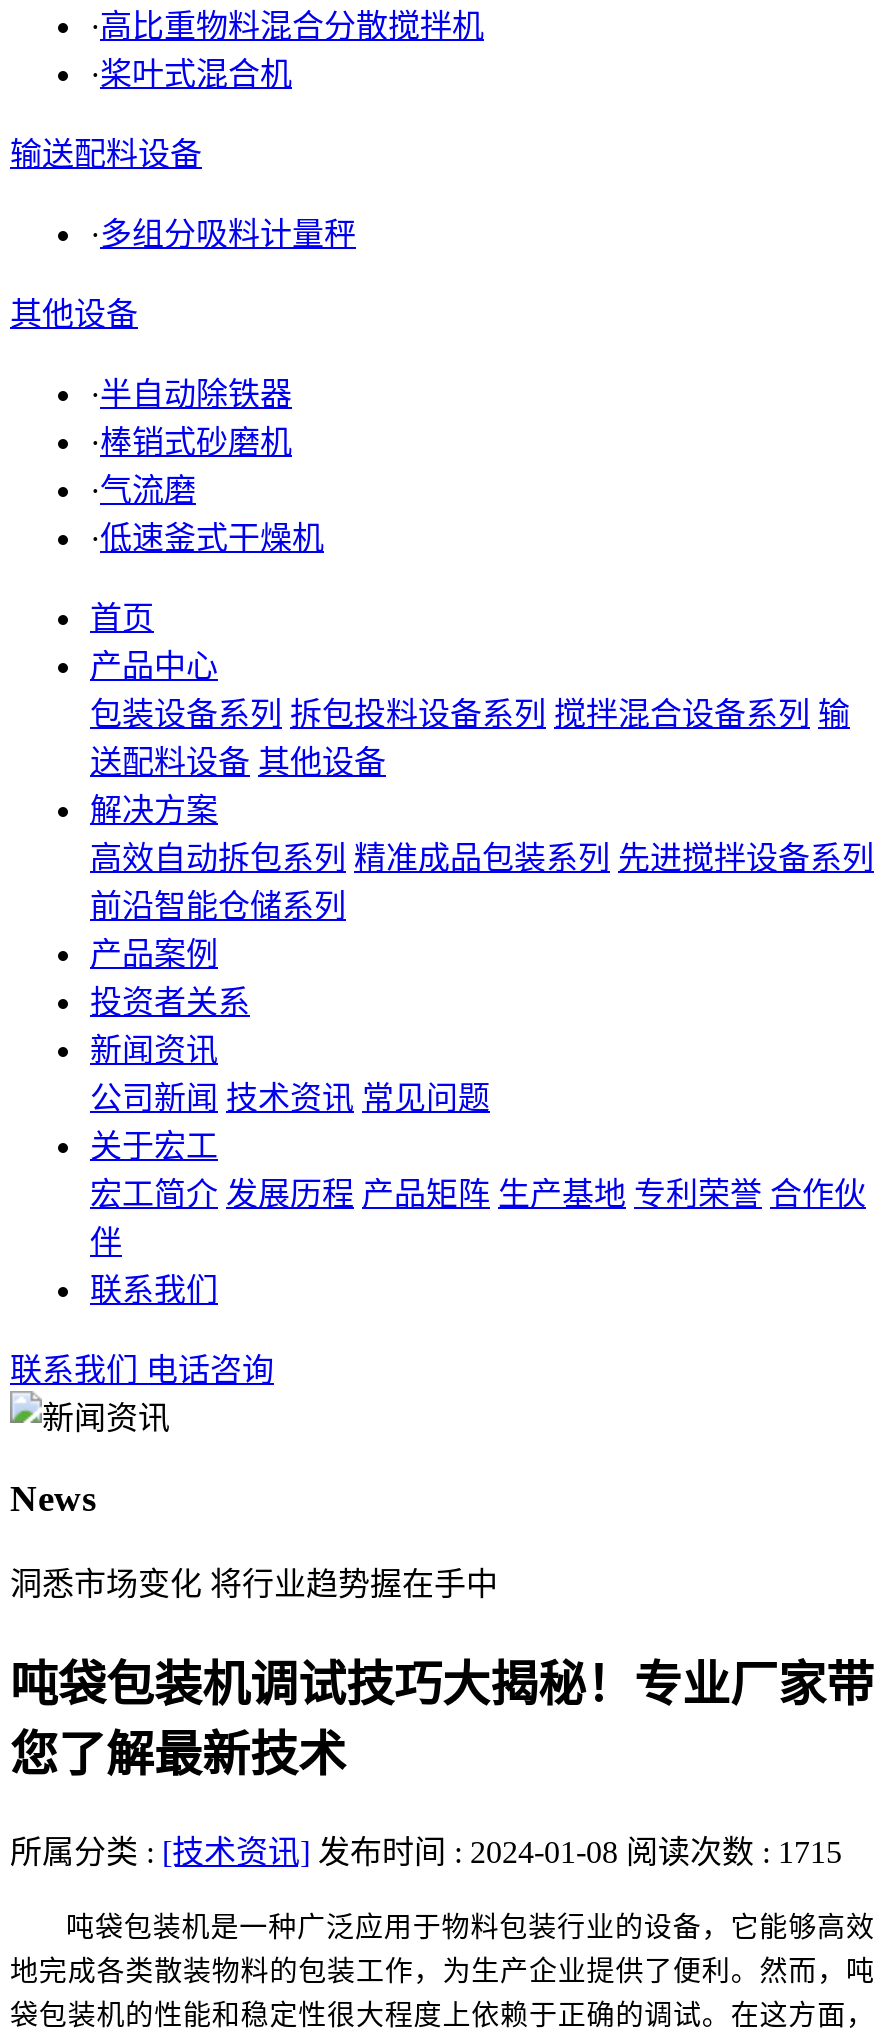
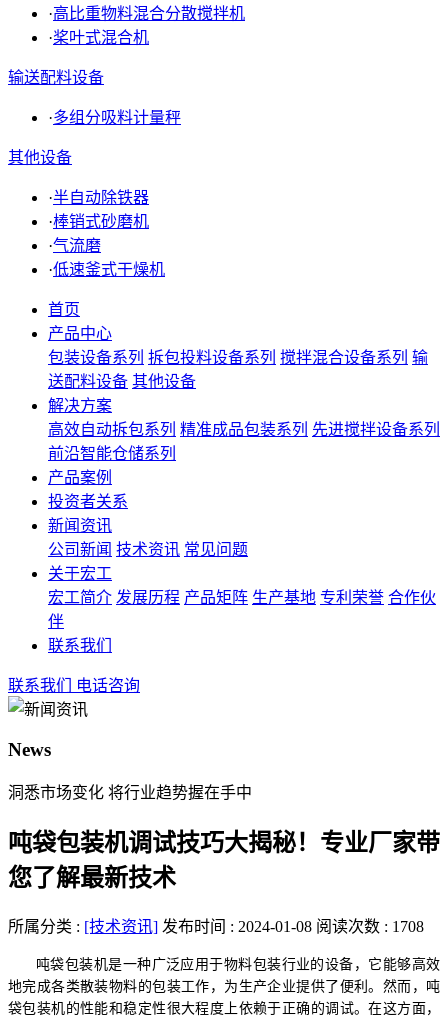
[10,1835,842,1869] 所属分类 : [技术资讯] 发布时间 : 2024-01-08 阅读次数 : 1715 -> [8,918,424,935] 所属分类 : [技术资讯] 发布时间 : 2024-01-08 阅读次数 : 1708

